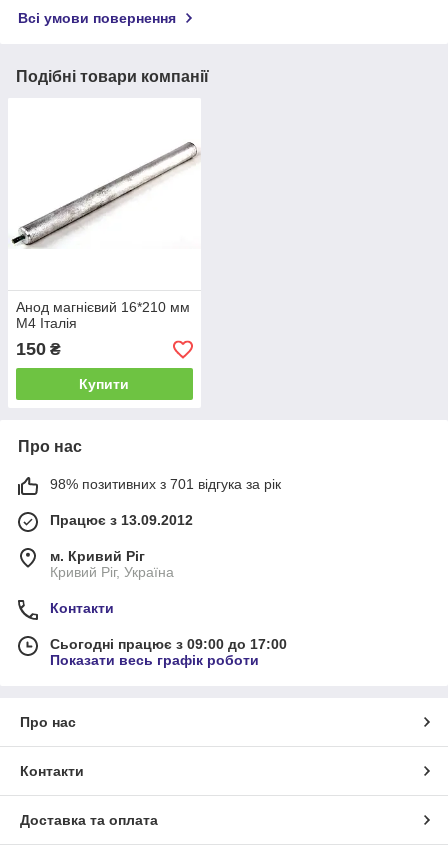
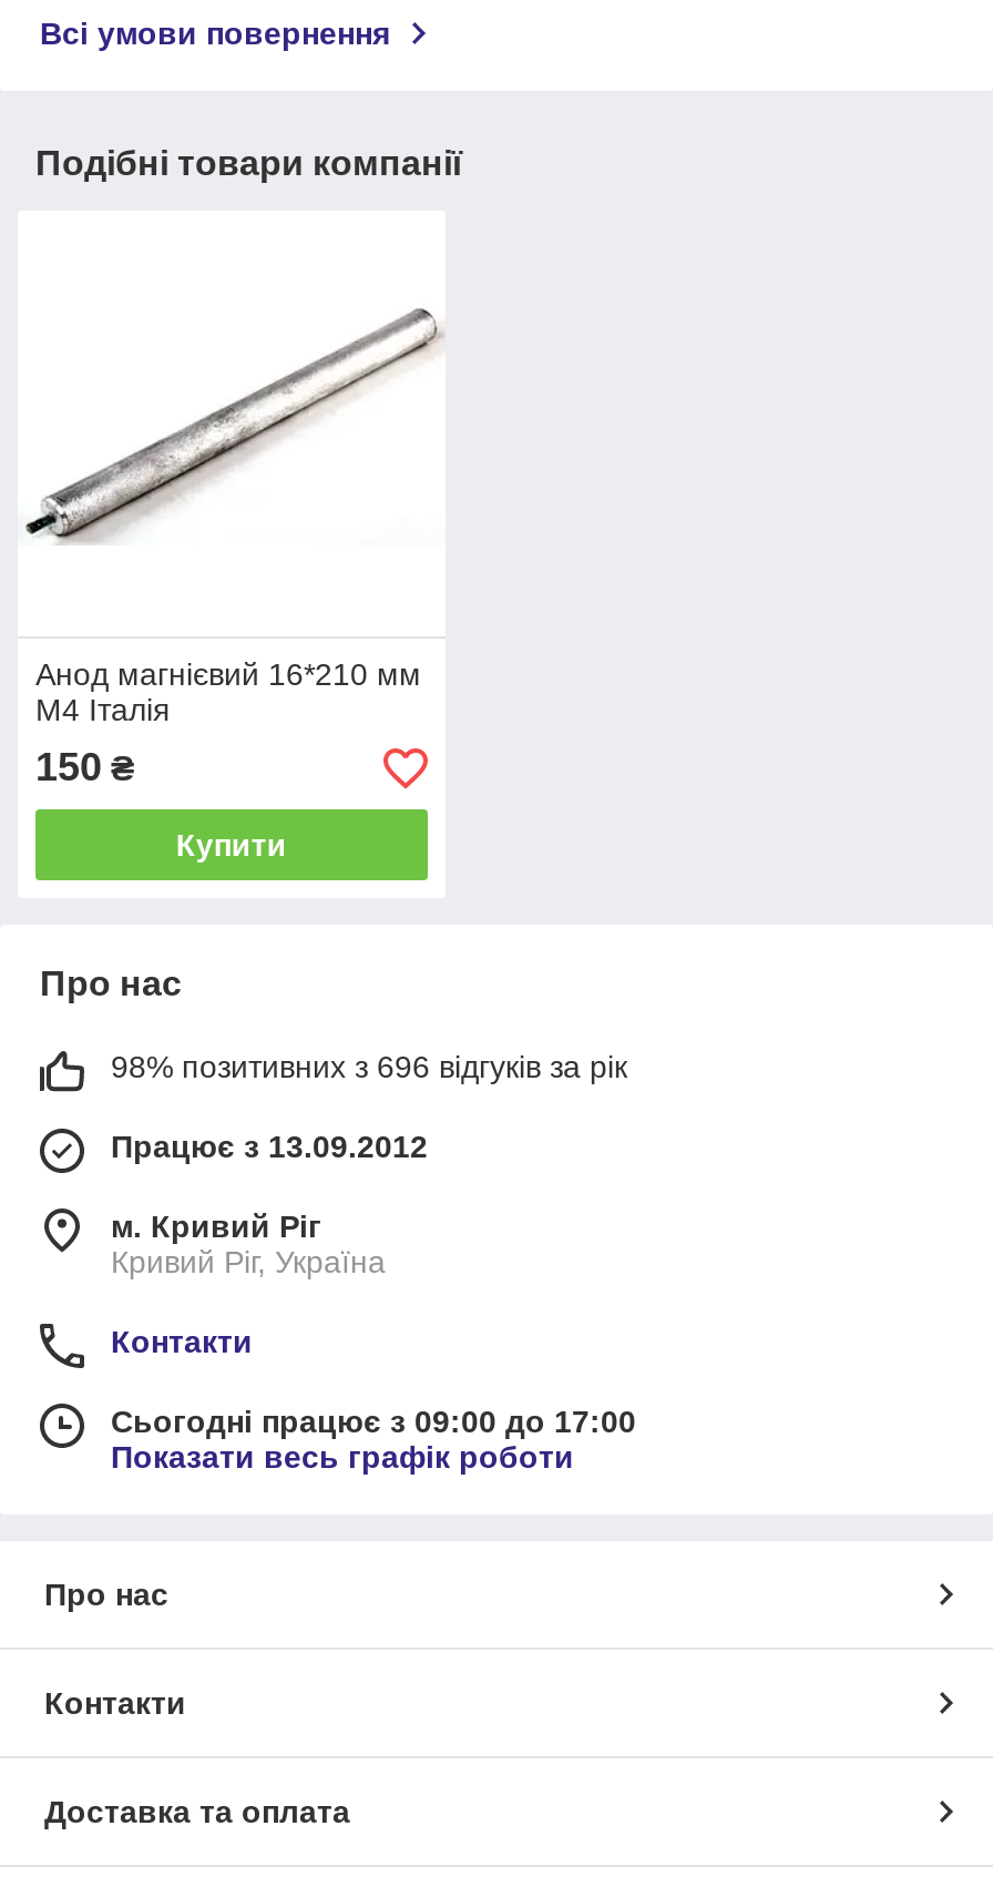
[50,476,281,492] 98% позитивних з 701 відгука за рік -> [111,1050,627,1085] 98% позитивних з 696 відгуків за рік

